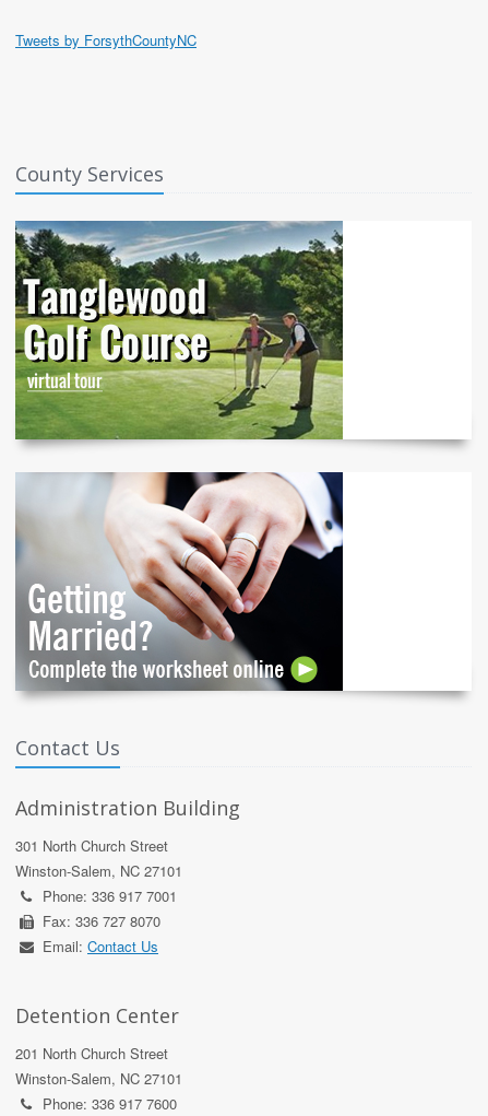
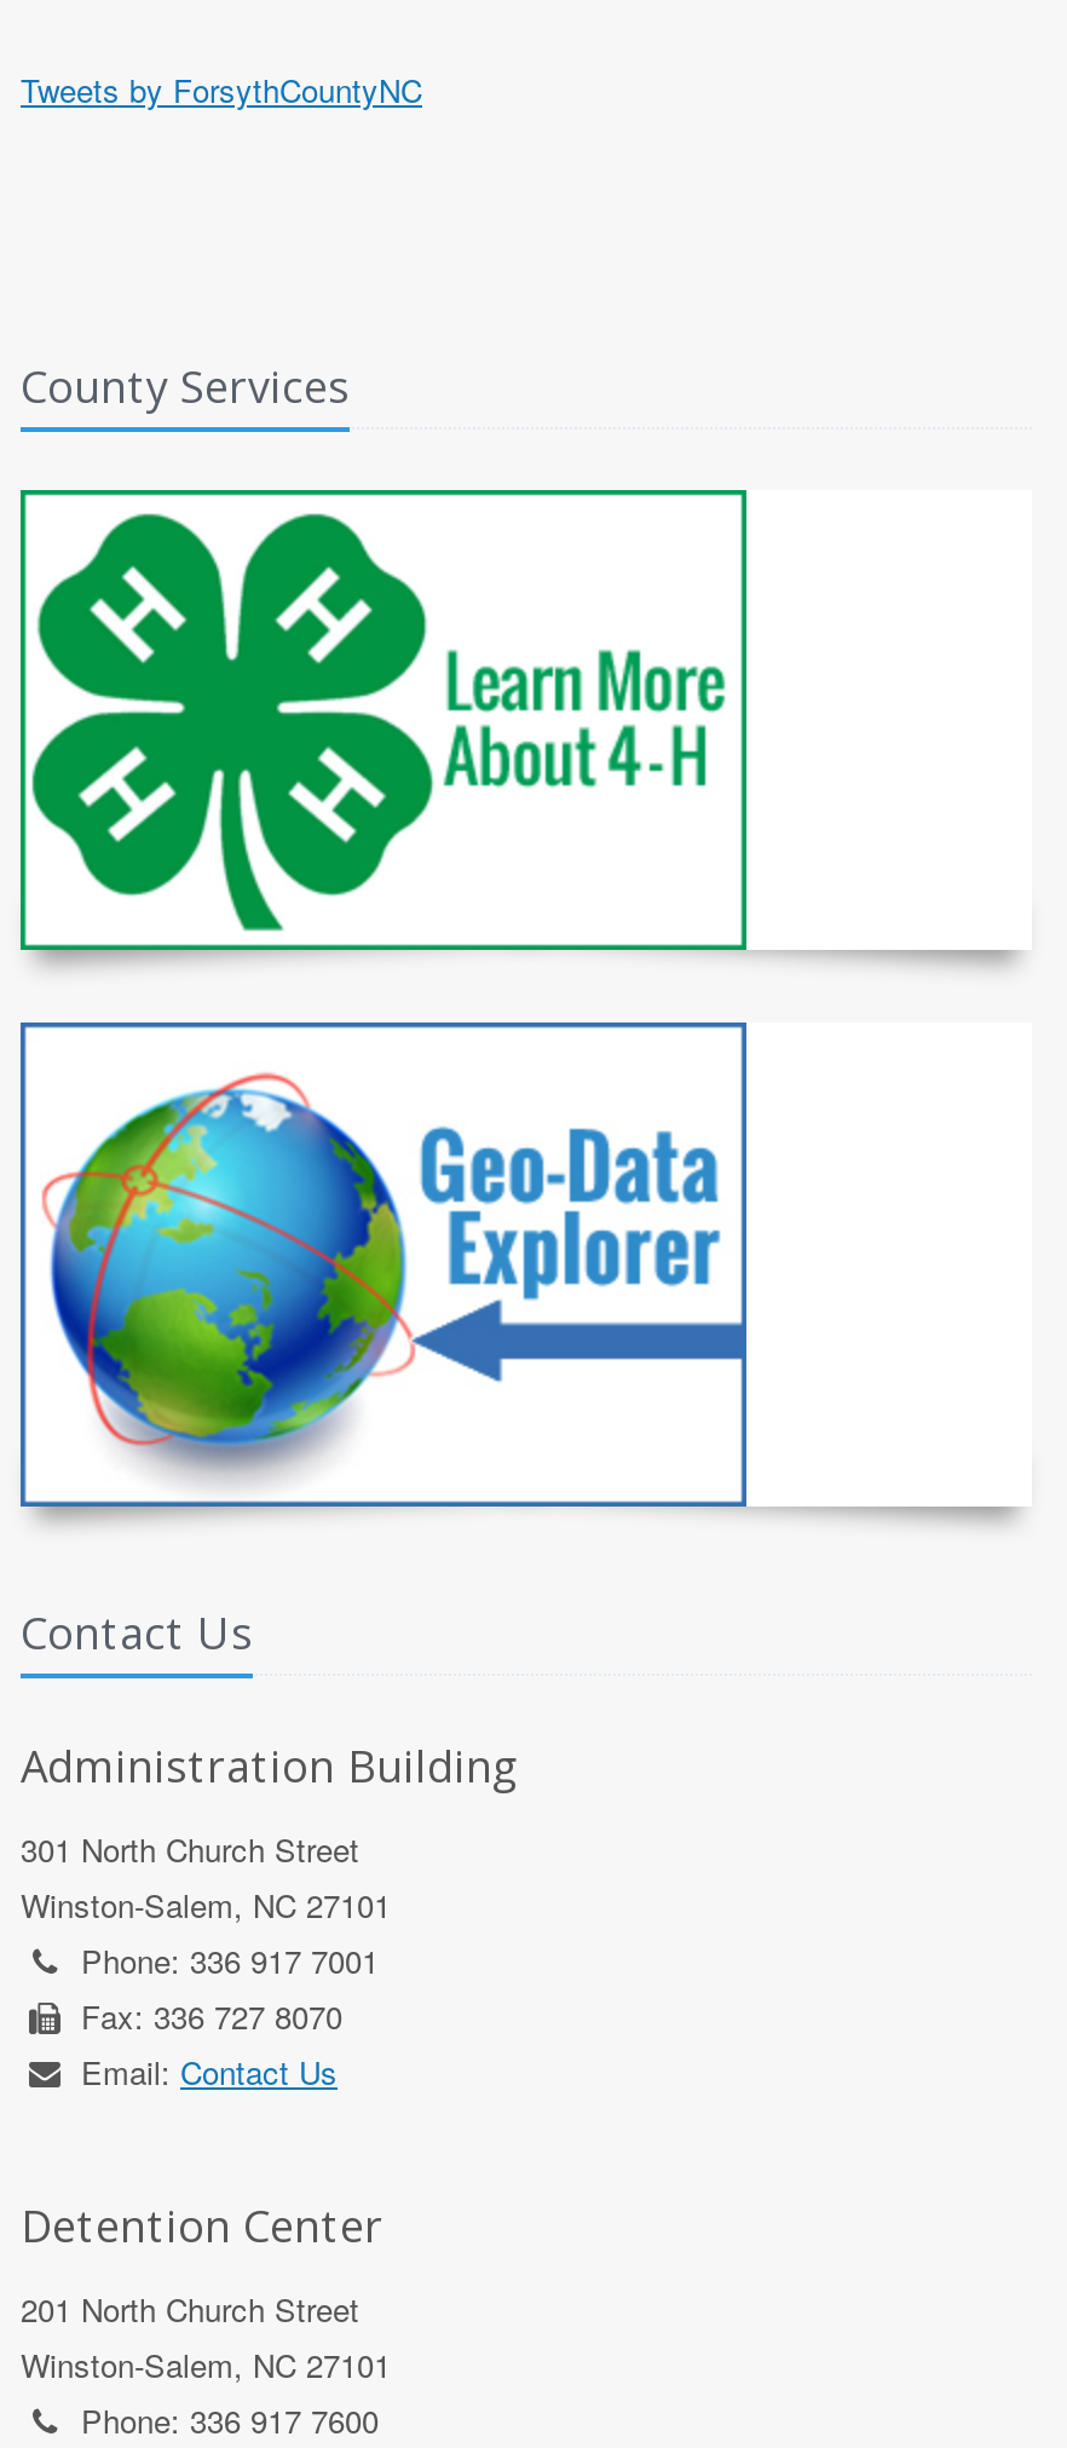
[14,221,344,440] [image] -> [18,488,749,952] [image]
[15,471,344,692] [image] -> [18,1020,749,1509] [image]

